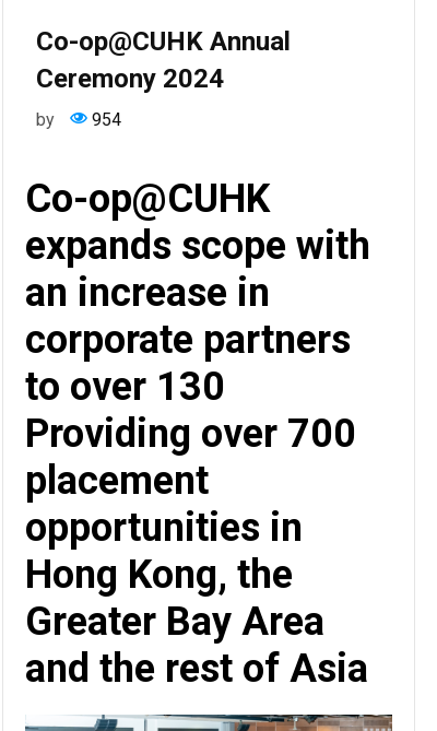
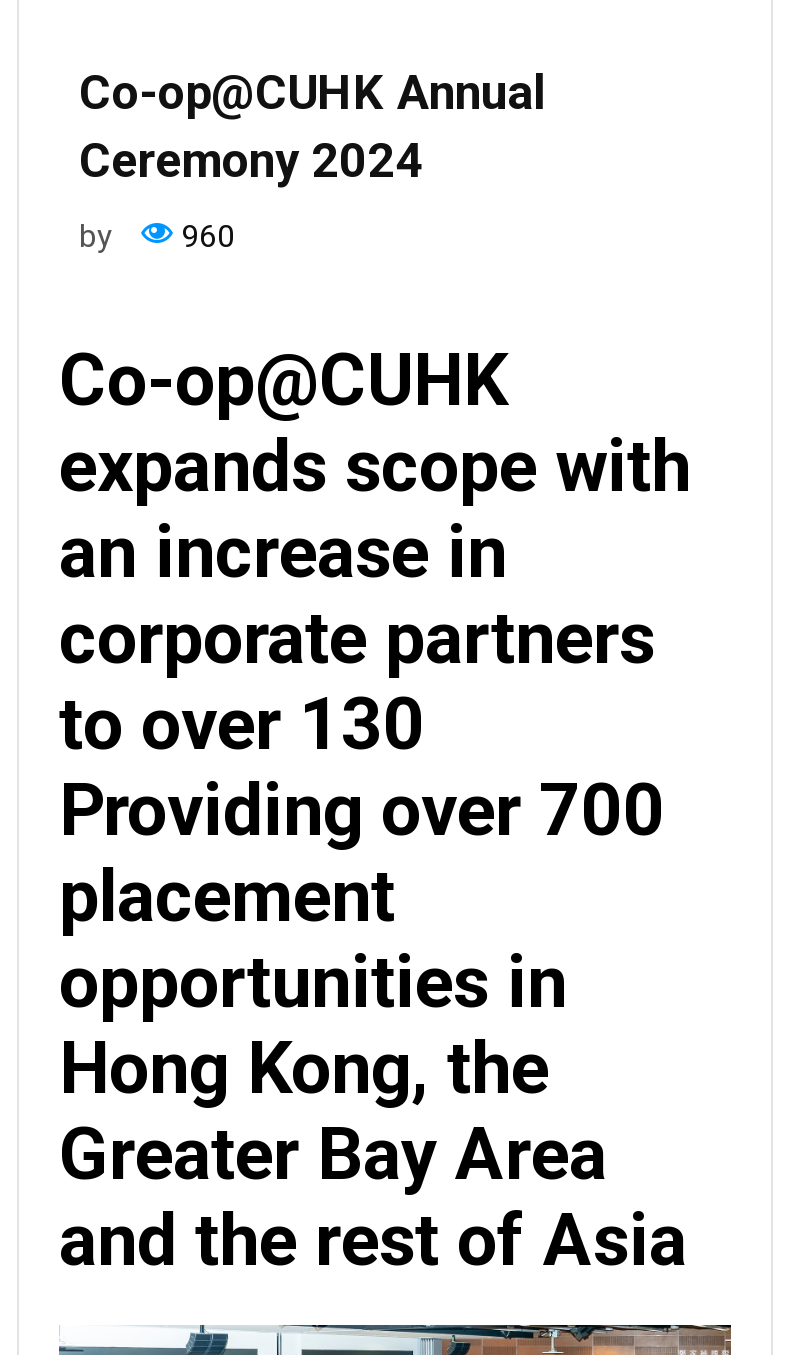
[36,110,121,130] by 954 -> [79,218,235,256] by 960

